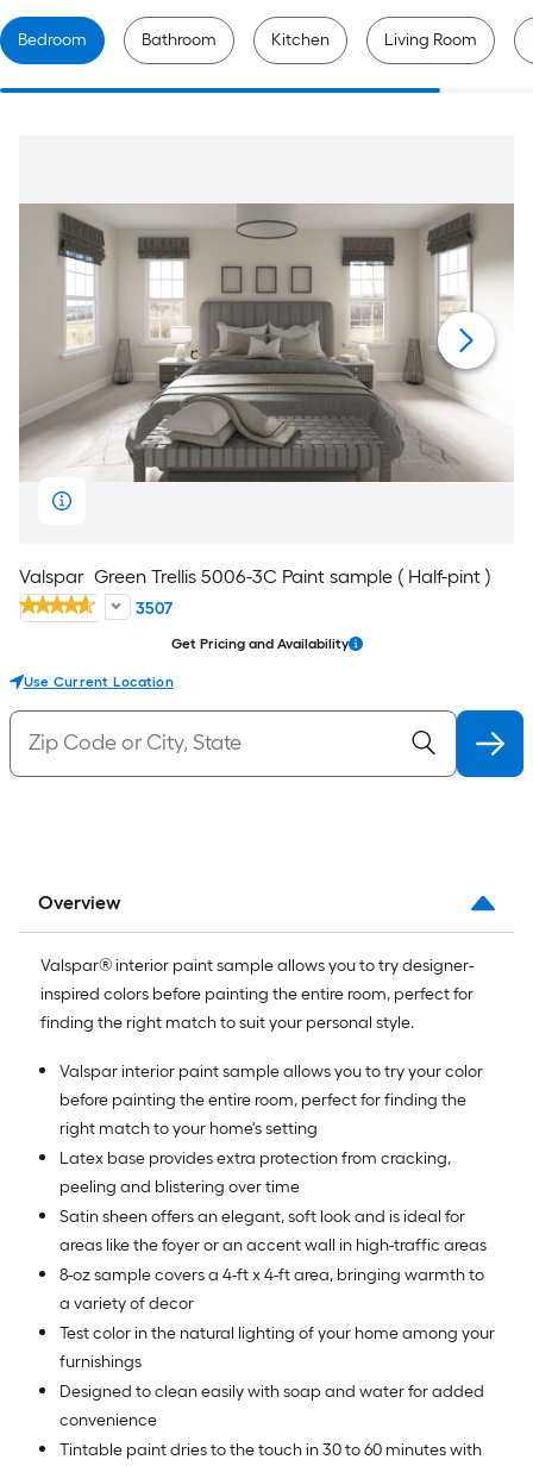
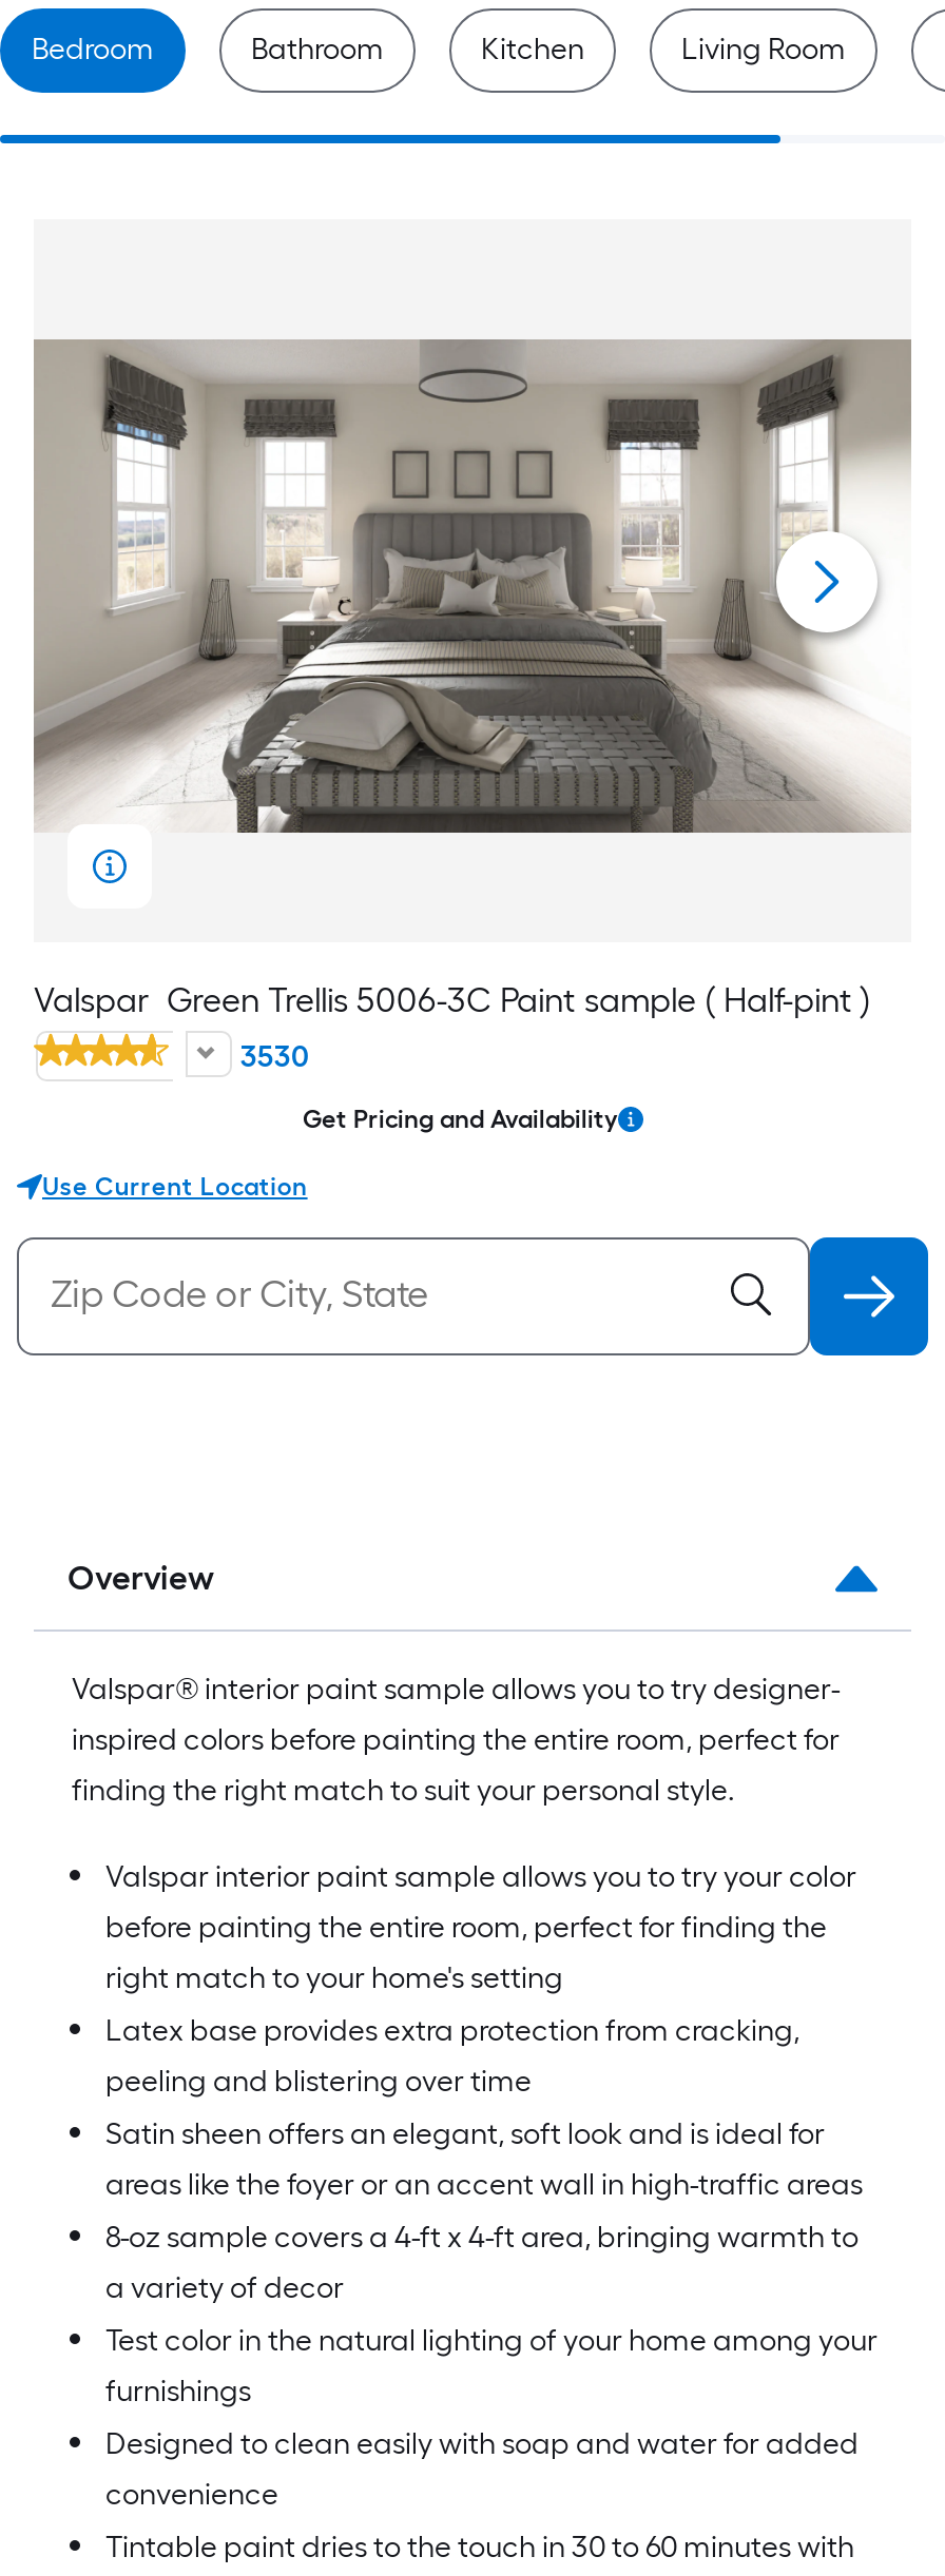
[136,599,173,619] 3507 -> [240,1039,308,1075] 3530

